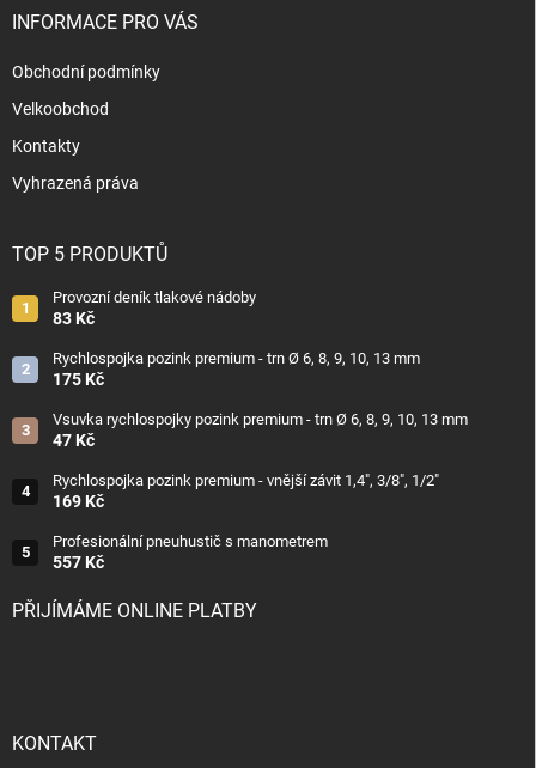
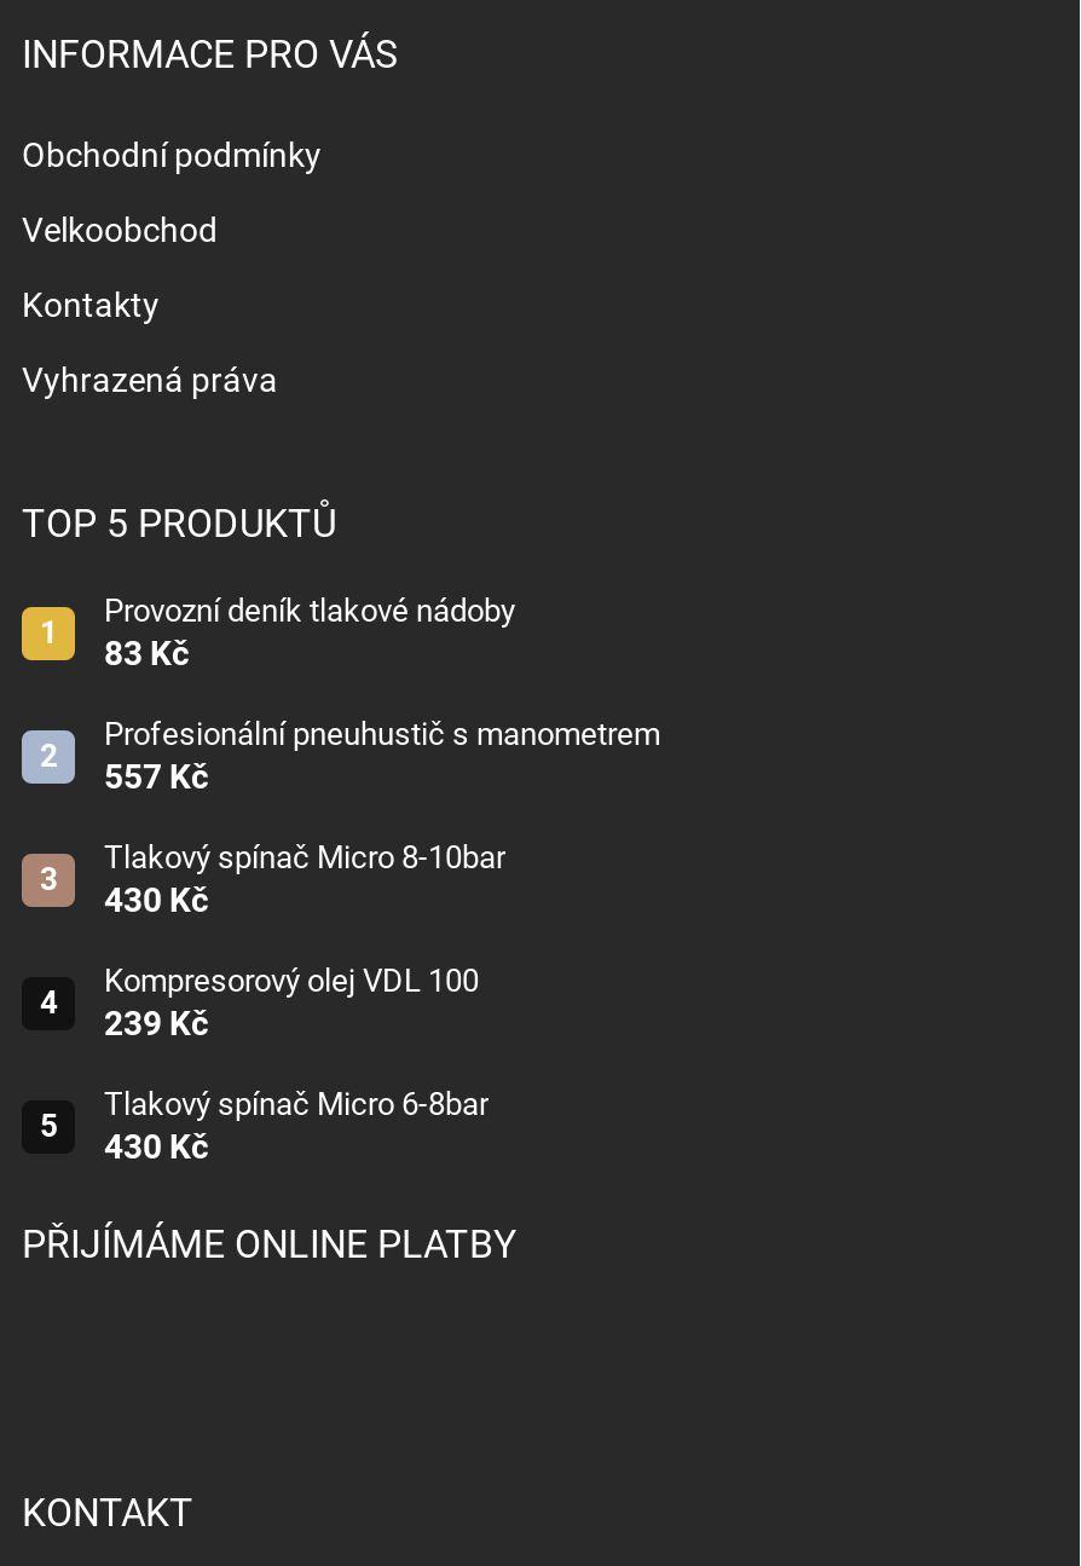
[53,350,468,511] Rychlospojka pozink premium - trn Ø 6, 8, 9, 10, 13 mm | 175 Kč | Vsuvka rychlospojky pozink premium - trn Ø 6, 8, 9, 10, 13 mm | 47 Kč | Rychlospojka pozink premium - vnější závit 1,4", 3/8", 1/2" | 169 Kč -> none
moved [53,533,328,572] -> [104,717,660,797]: Profesionální pneuhustič s manometrem | 557 Kč
none -> [104,840,505,1167] Tlakový spínač Micro 8-10bar | 430 Kč | Kompresorový olej VDL 100 | 239 Kč | Tlakový spínač Micro 6-8bar | 430 Kč

